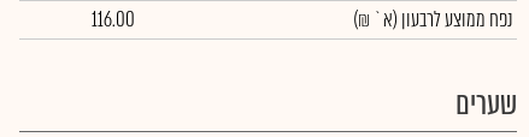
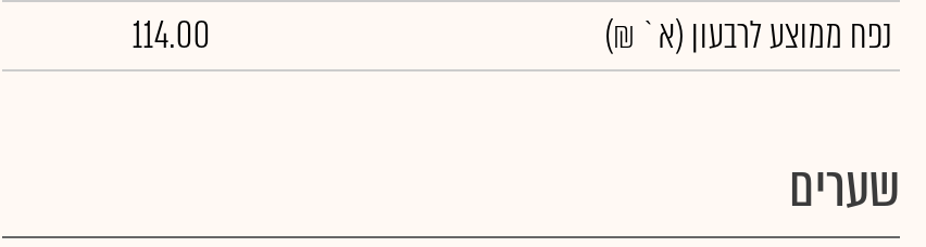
[91,5,135,35] 116.00 -> [132,9,210,63] 114.00

